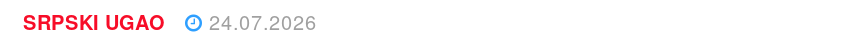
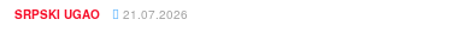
[23,9,317,37] SRPSKI UGAO 24.07.2026 -> [14,6,188,23] SRPSKI UGAO 21.07.2026

